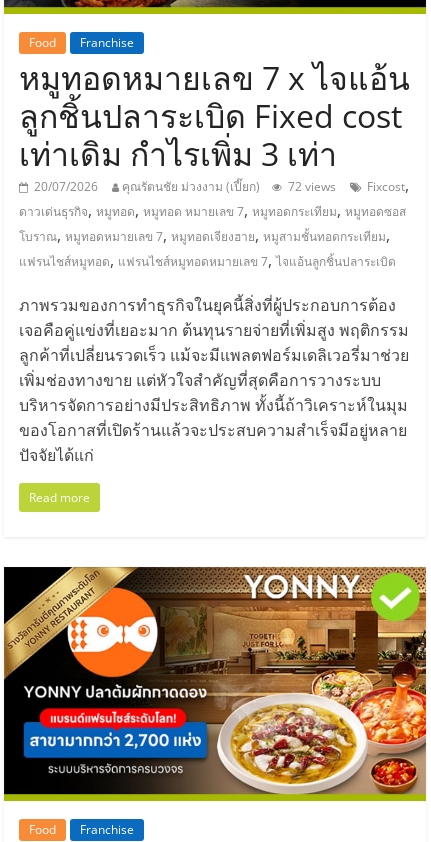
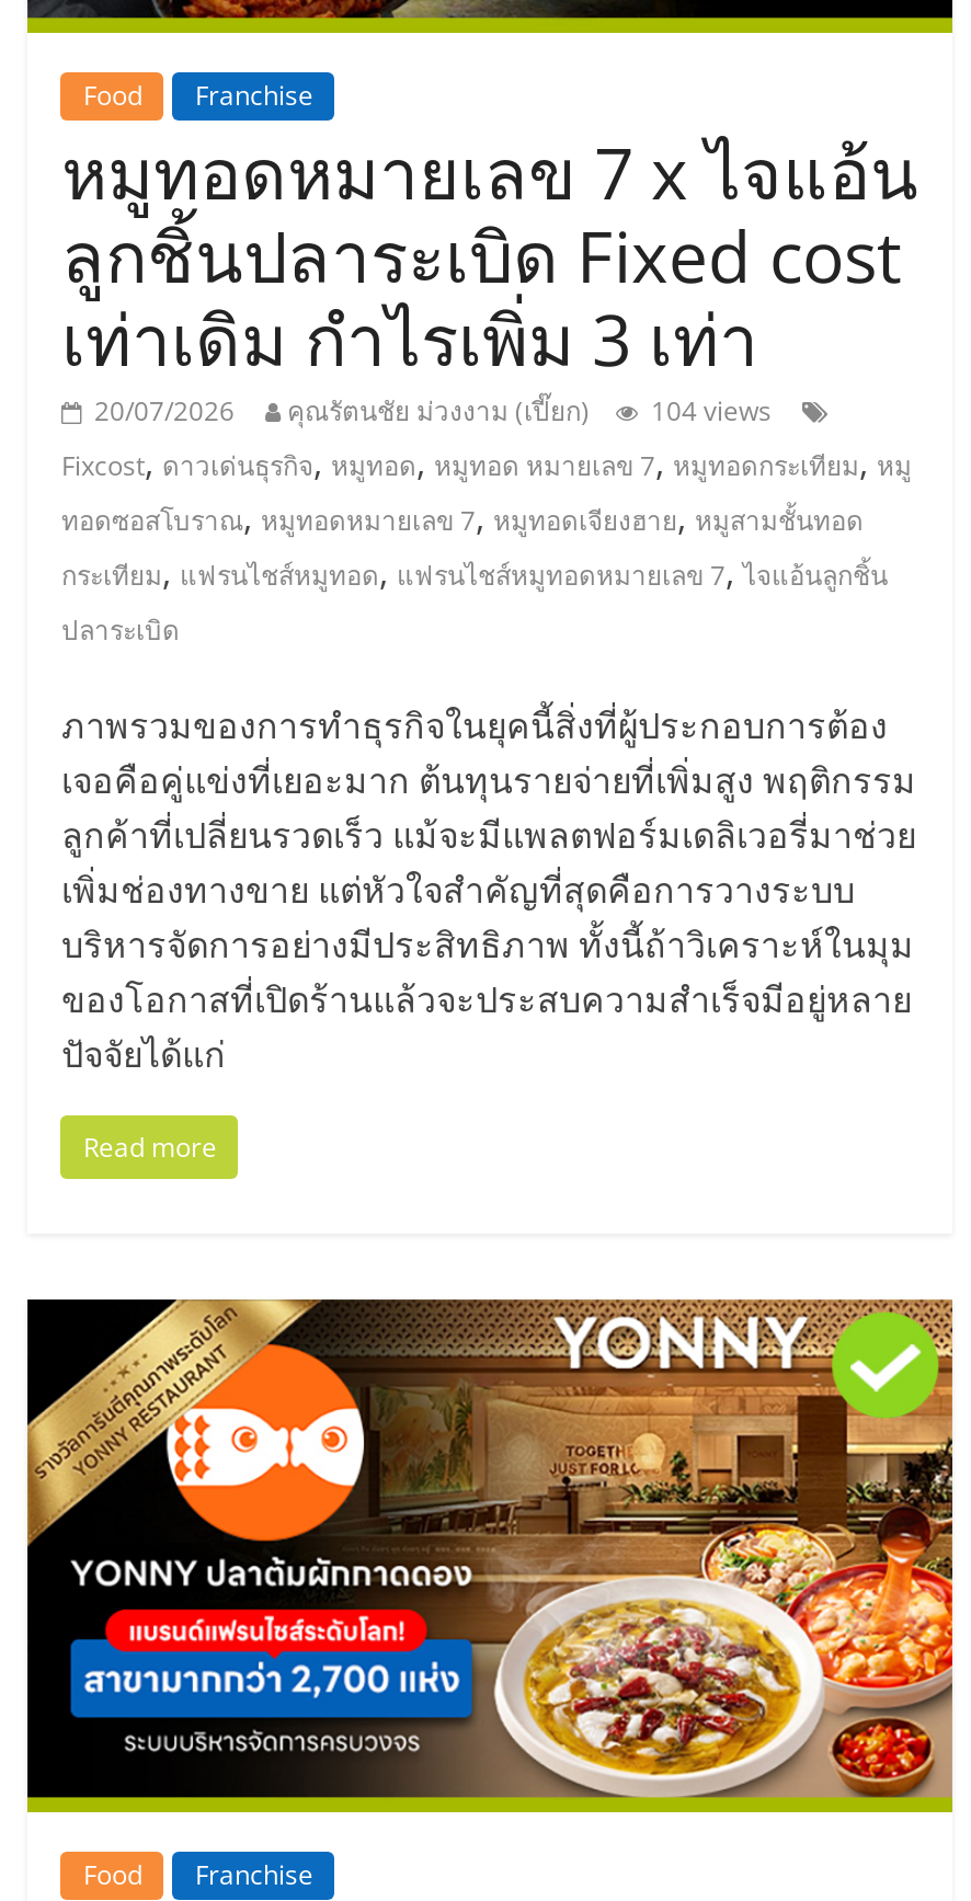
[19,174,409,271] 72 views | Fixcost, | ดาวเด่นธุรกิจ,หมูทอด,หมูทอด หมายเลข 7,หมูทอดกระเทียม,หมูทอดซอส | โบราณ,หมูทอดหมายเลข 7,หมูทอดเจียงฮาย,หมูสามชั้นทอดกระเทียม, | แฟรนไชส์หมูทอด,แฟรนไชส์หมูทอดหมายเลข 7,ไจแอ้นลูกชิ้นปลาระเบิด -> [61,391,912,647] 104 views | Fixcost,ดาวเด่นธุรกิจ,หมูทอด,หมูทอด หมายเลข 7,หมูทอดกระเทียม,หมู | ทอดซอสโบราณ,หมูทอดหมายเลข 7,หมูทอดเจียงฮาย,หมูสามชั้นทอด | กระเทียม,แฟรนไชส์หมูทอด,แฟรนไชส์หมูทอดหมายเลข 7,ไจแอ้นลูกชิ้น | ปลาระเบิด

